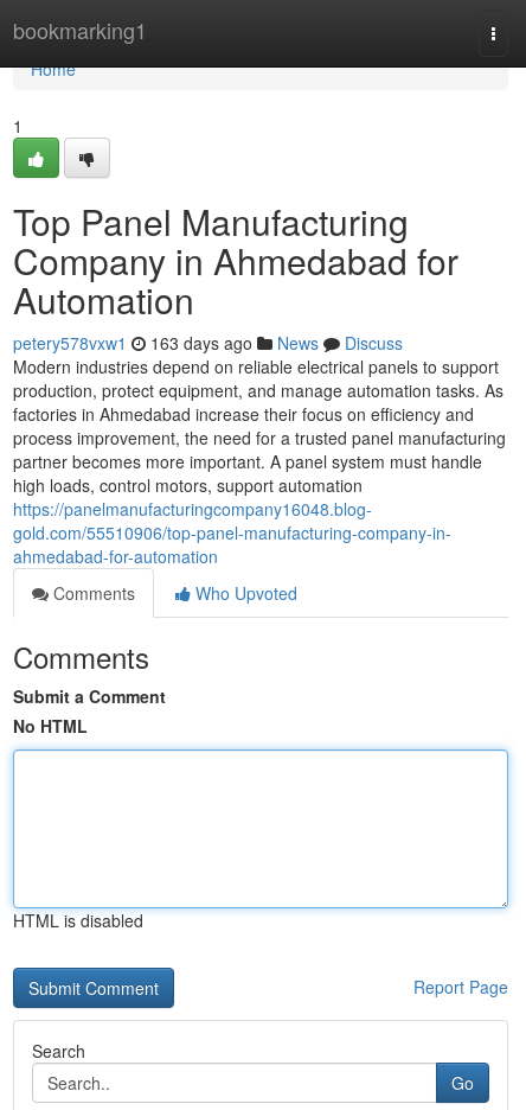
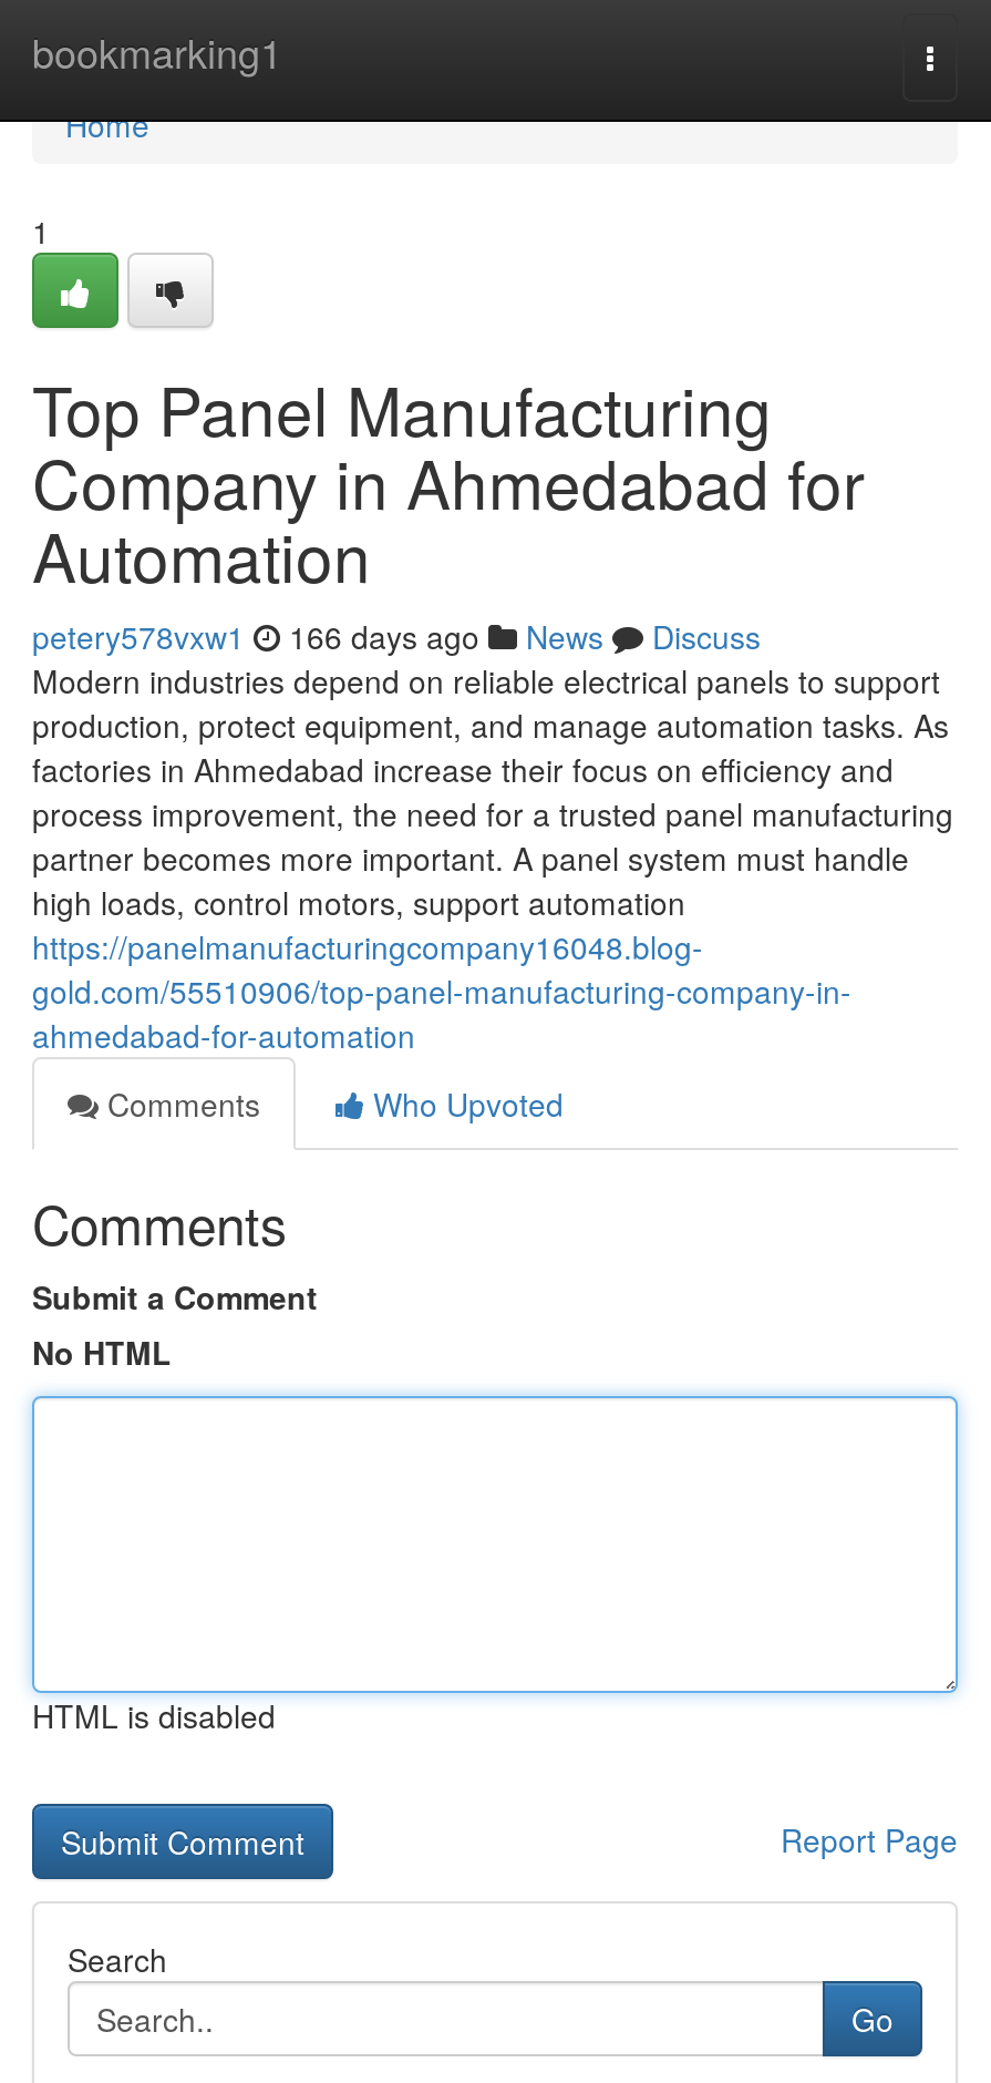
[13,331,403,355] petery578vxw1 163 days ago News Discuss -> [32,614,761,658] petery578vxw1 166 days ago News Discuss

